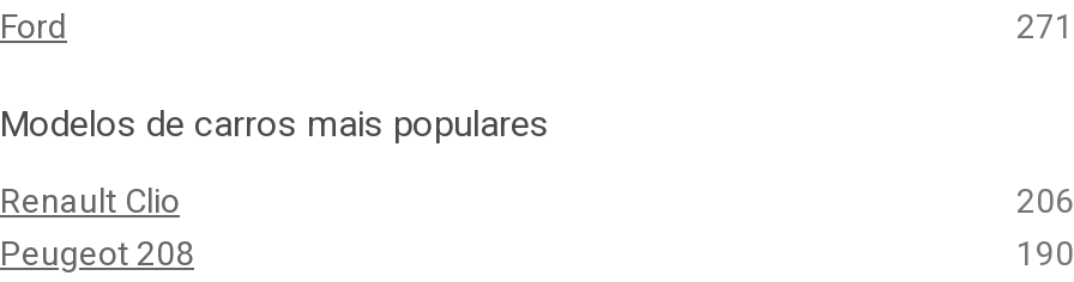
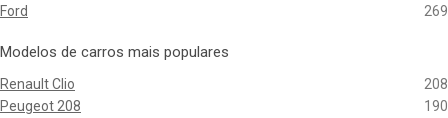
[1016,7,1074,45] 271 -> [424,3,448,19] 269
[1016,182,1074,220] 206 -> [424,76,448,92] 208

